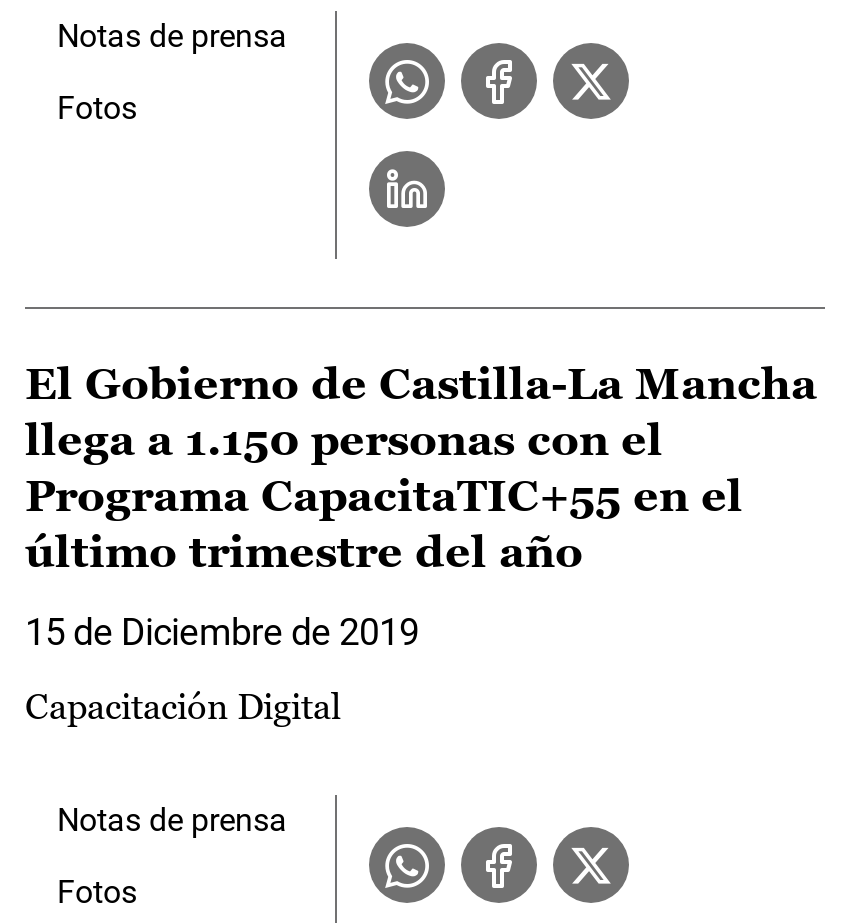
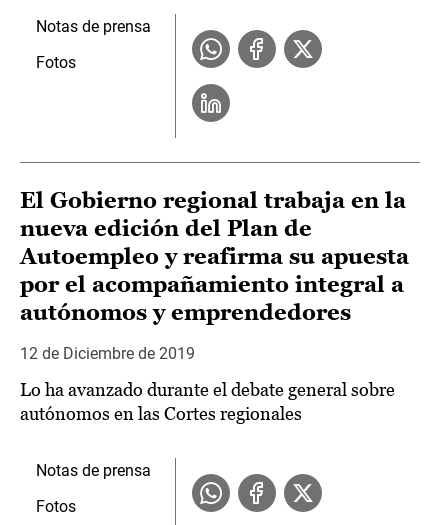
[25,359,817,577] El Gobierno de Castilla-La Mancha | llega a 1.150 personas con el | Programa CapacitaTIC+55 en el | último trimestre del año -> [20,188,409,325] El Gobierno regional trabaja en la | nueva edición del Plan de | Autoempleo y reafirma su apuesta | por el acompañamiento integral a | autónomos y emprendedores
[25,611,419,653] 15 de Diciembre de 2019 -> [20,344,195,363] 12 de Diciembre de 2019
[25,685,341,727] Capacitación Digital -> [20,379,395,424] Lo ha avanzado durante el debate general sobre | autónomos en las Cortes regionales

